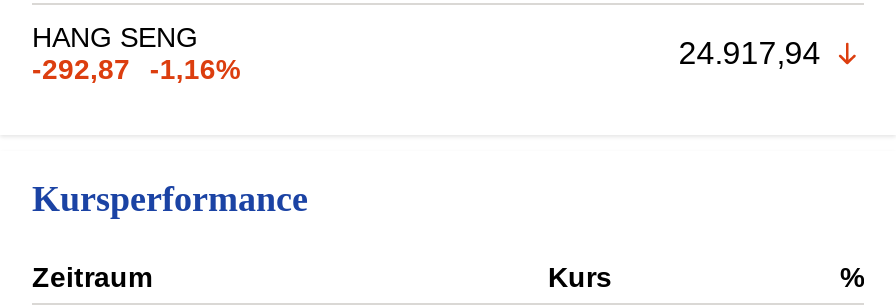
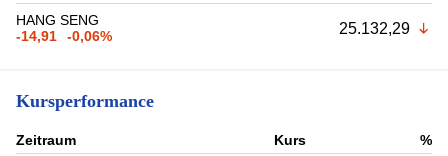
[679,37,821,71] 24.917,94 -> [339,20,410,37] 25.132,29
[32,53,130,85] -292,87 -> [16,28,57,44] -14,91
[150,53,240,85] -1,16% -> [67,28,112,44] -0,06%

